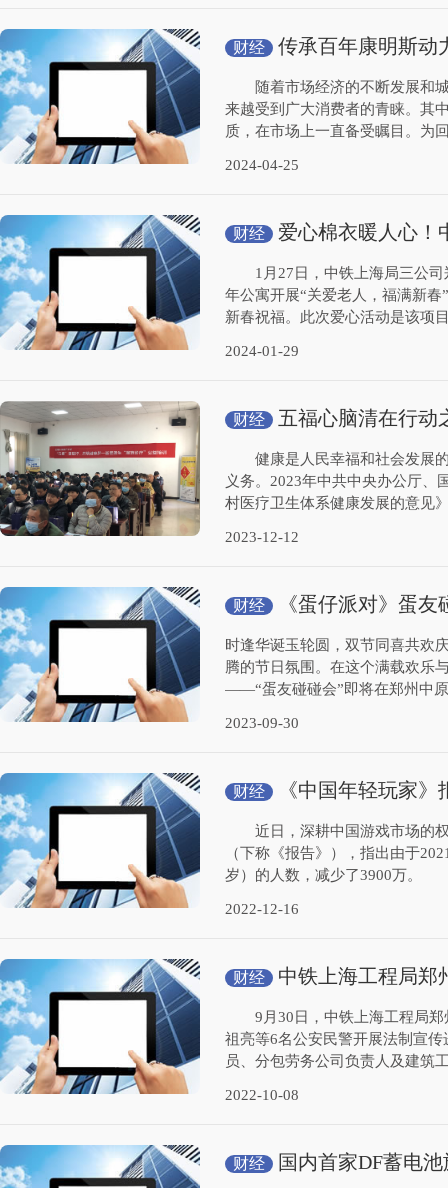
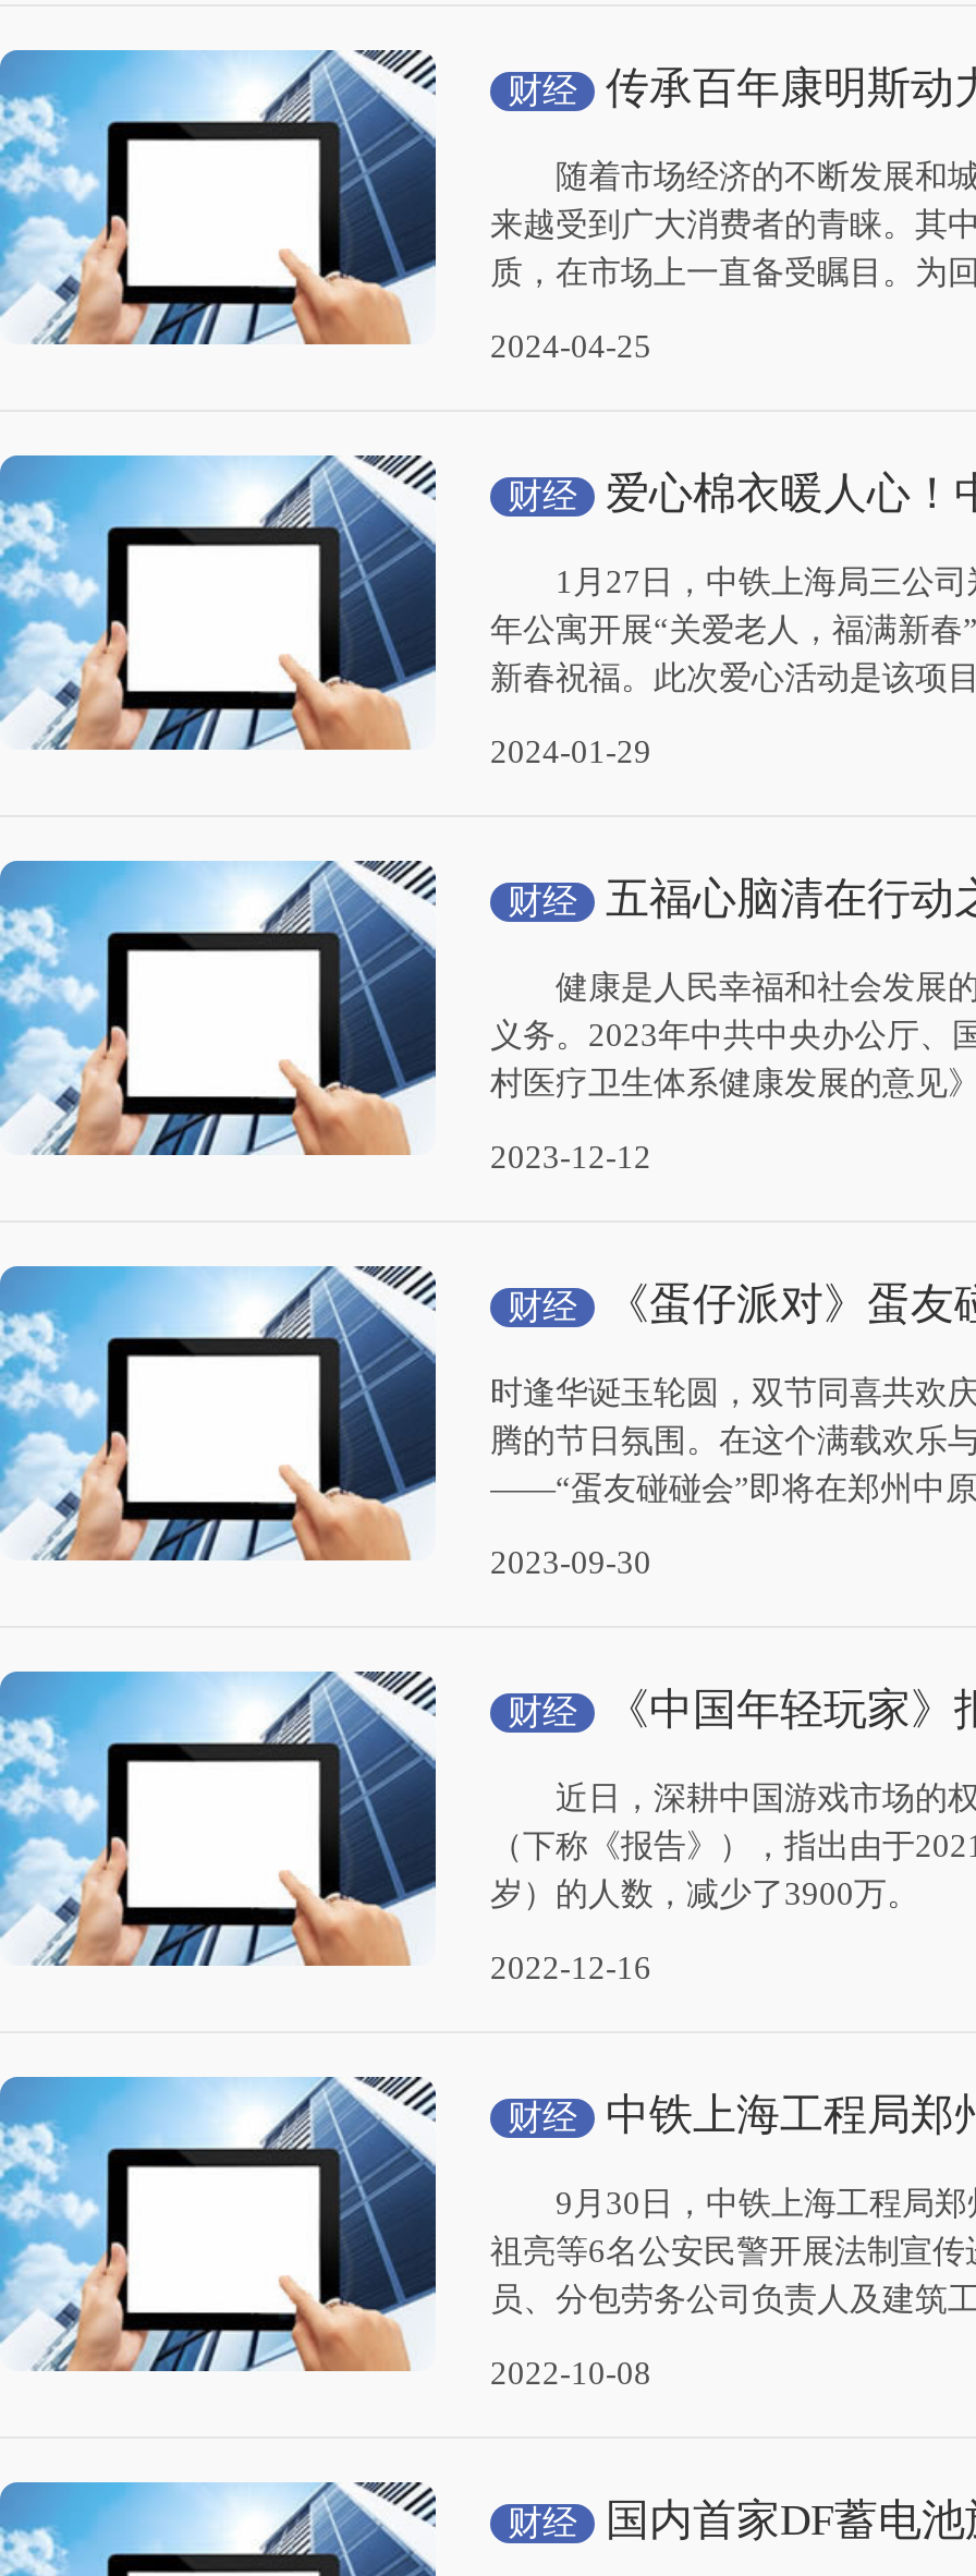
[3,401,201,537] [image] -> [7,861,438,1157] [image]

